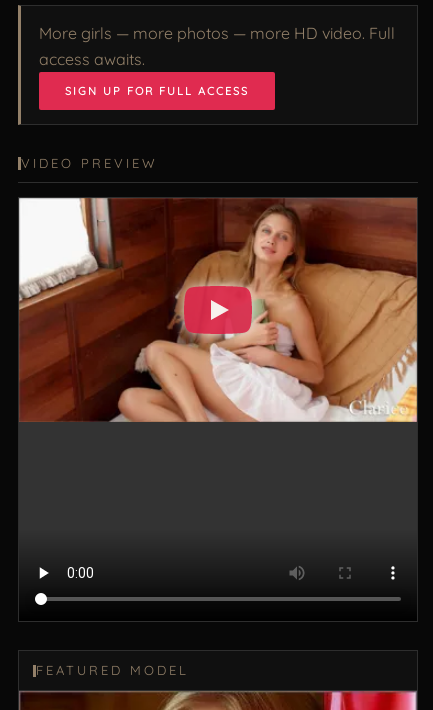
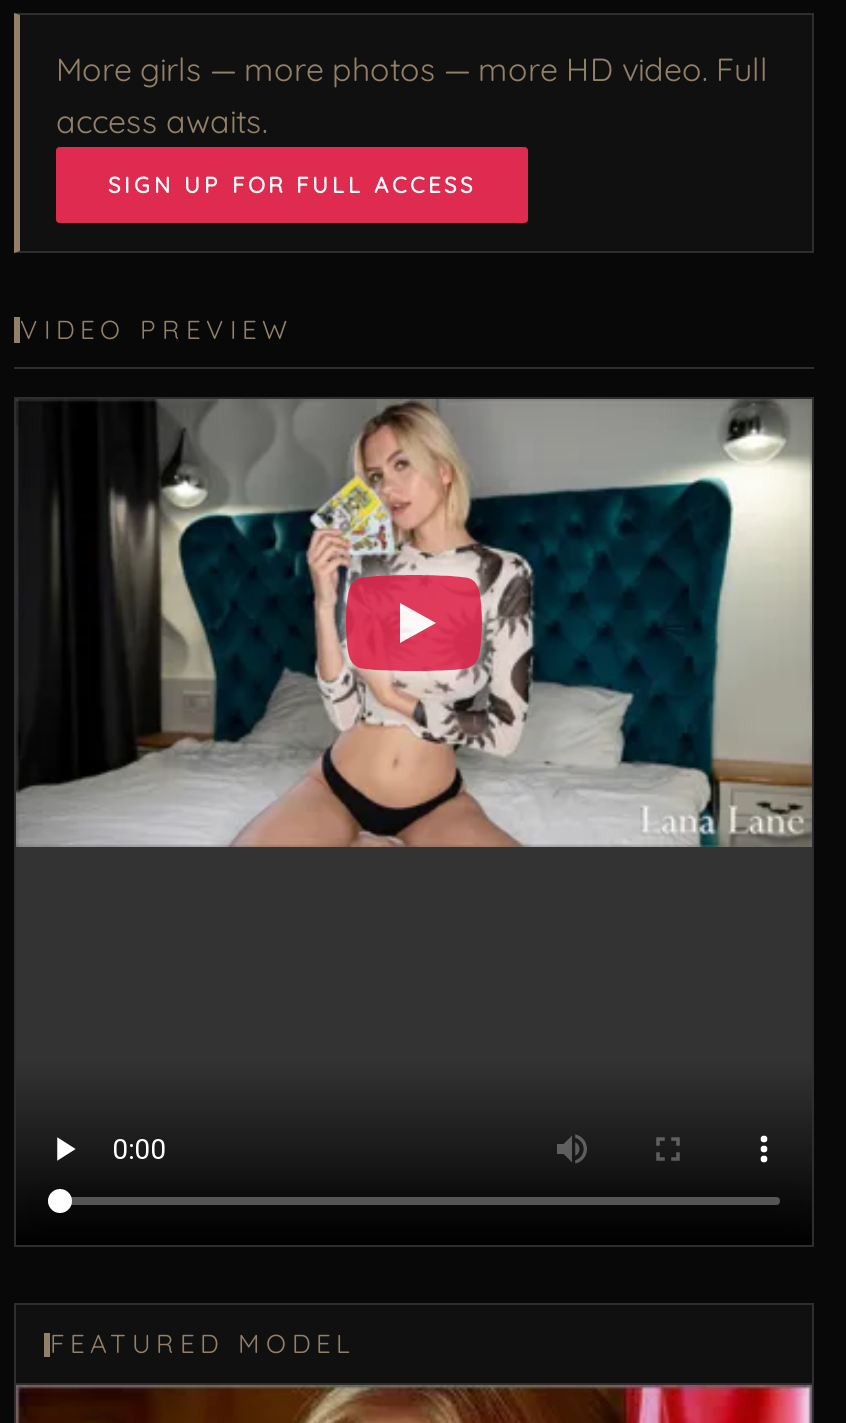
[18,197,418,423] [image] -> [16,397,814,849] [image]

